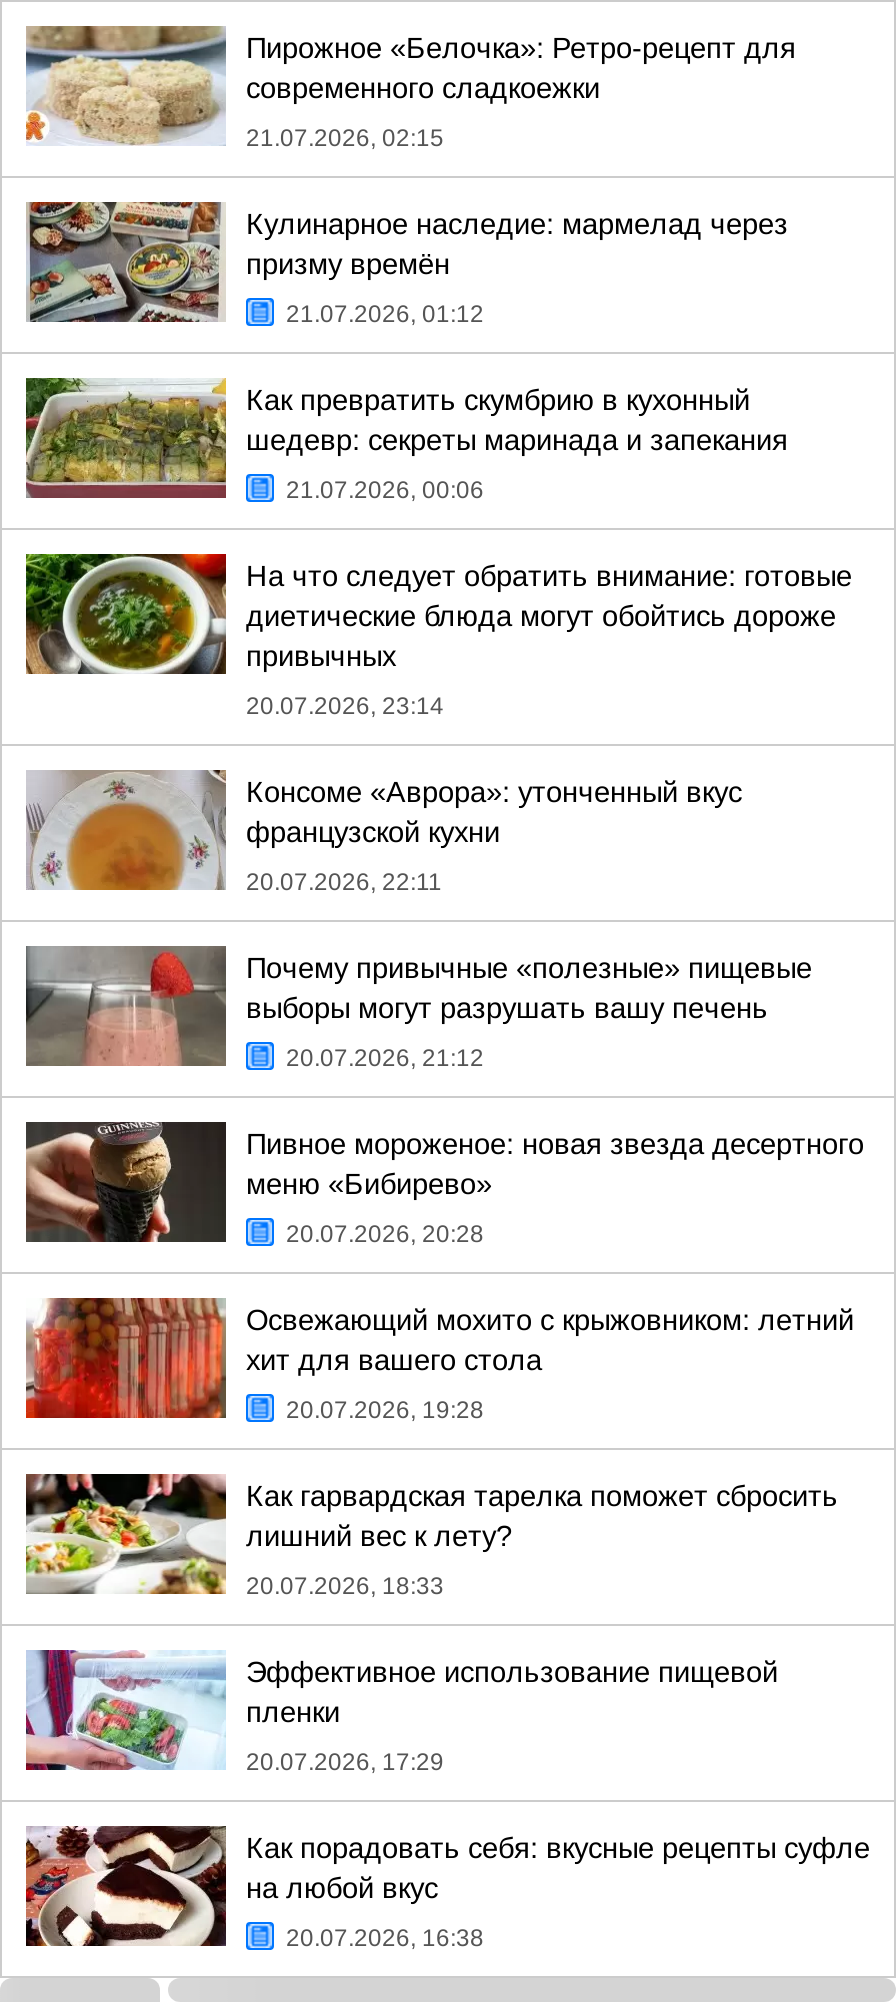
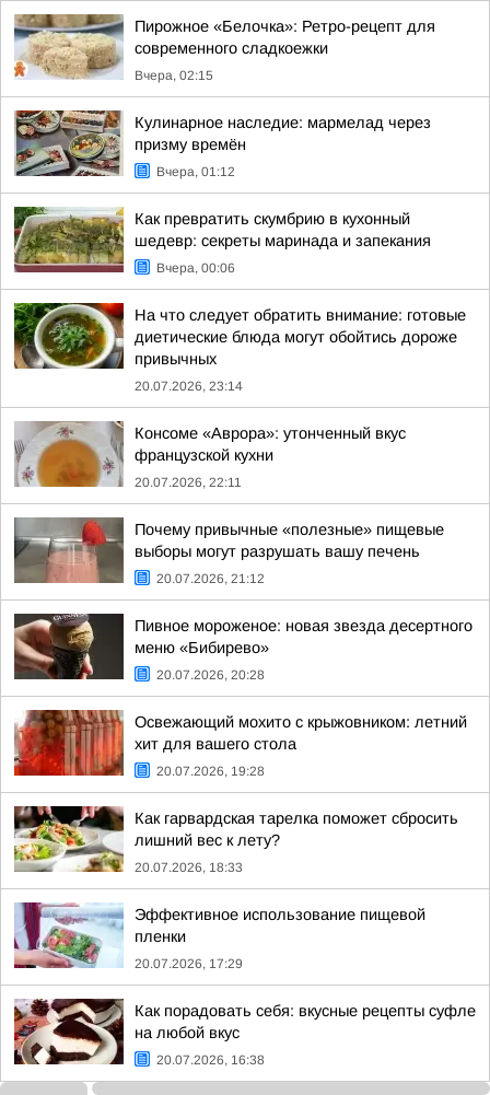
[246,124,444,152] 21.07.2026, 02:15 -> [135,68,213,83] Вчера, 02:15
[286,300,484,328] 21.07.2026, 01:12 -> [156,164,235,179] Вчера, 01:12
[286,476,484,504] 21.07.2026, 00:06 -> [156,260,235,276] Вчера, 00:06

